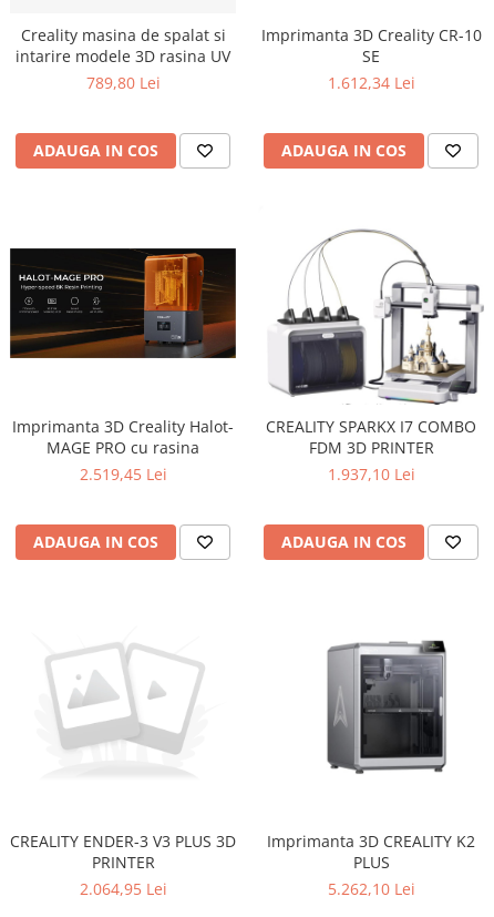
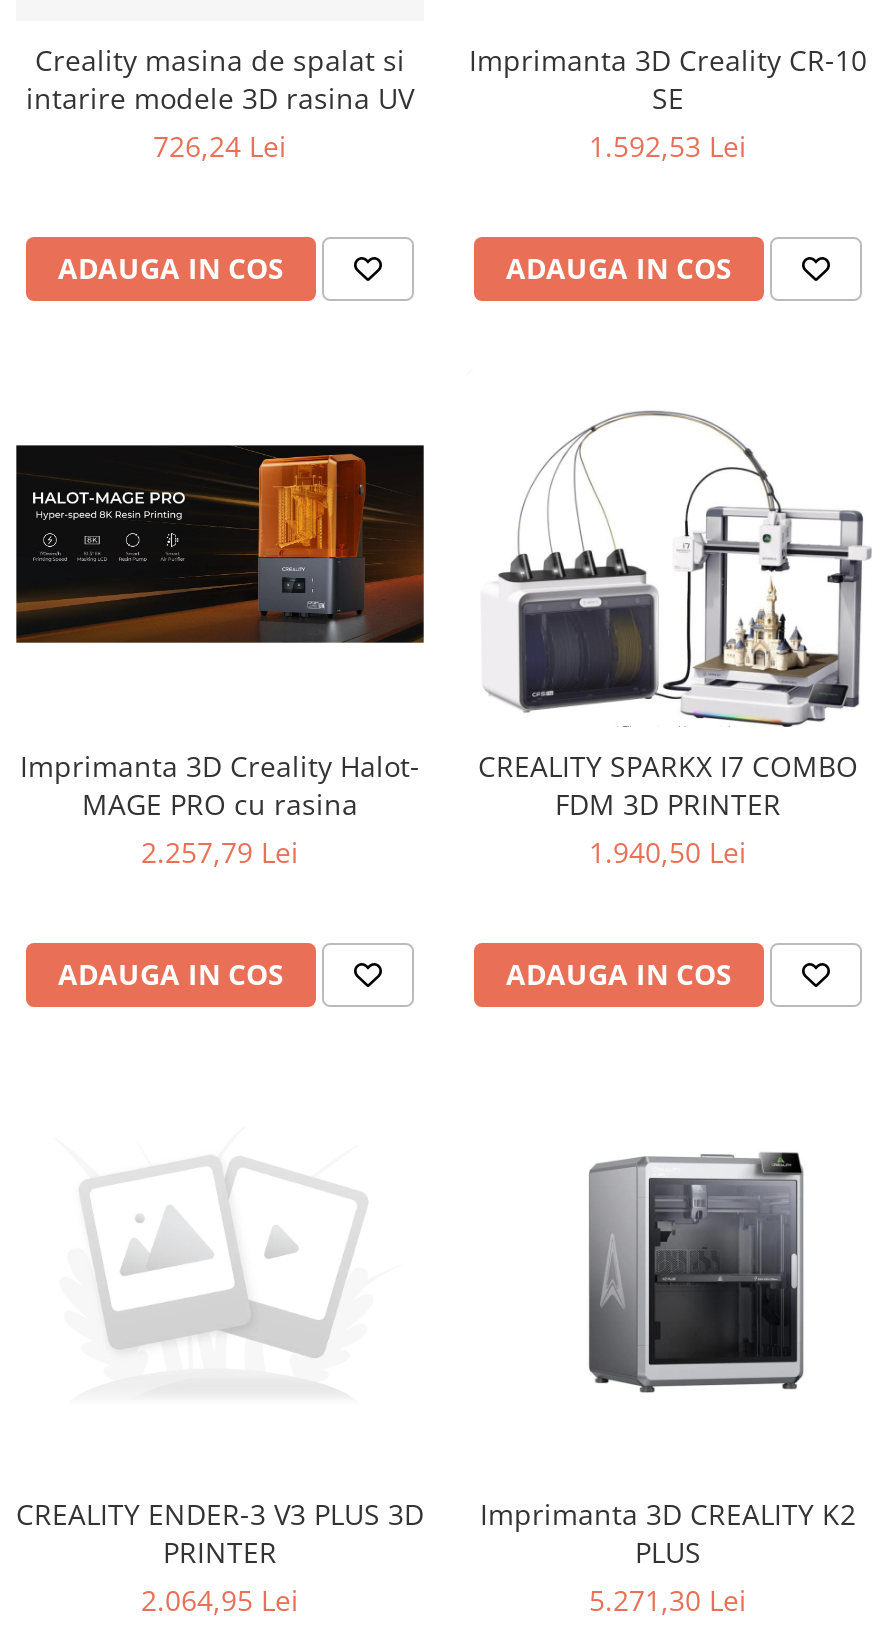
[86,72,160,93] 789,80 Lei -> [153,127,287,165] 726,24 Lei
[327,72,415,93] 1.612,34 Lei -> [589,127,747,165] 1.592,53 Lei
[79,464,167,485] 2.519,45 Lei -> [141,833,299,871] 2.257,79 Lei
[327,464,415,485] 1.937,10 Lei -> [589,833,747,871] 1.940,50 Lei
[327,878,415,899] 5.262,10 Lei -> [589,1581,747,1619] 5.271,30 Lei

